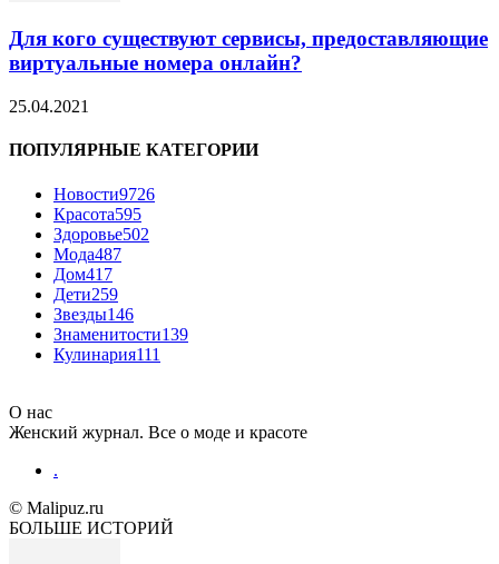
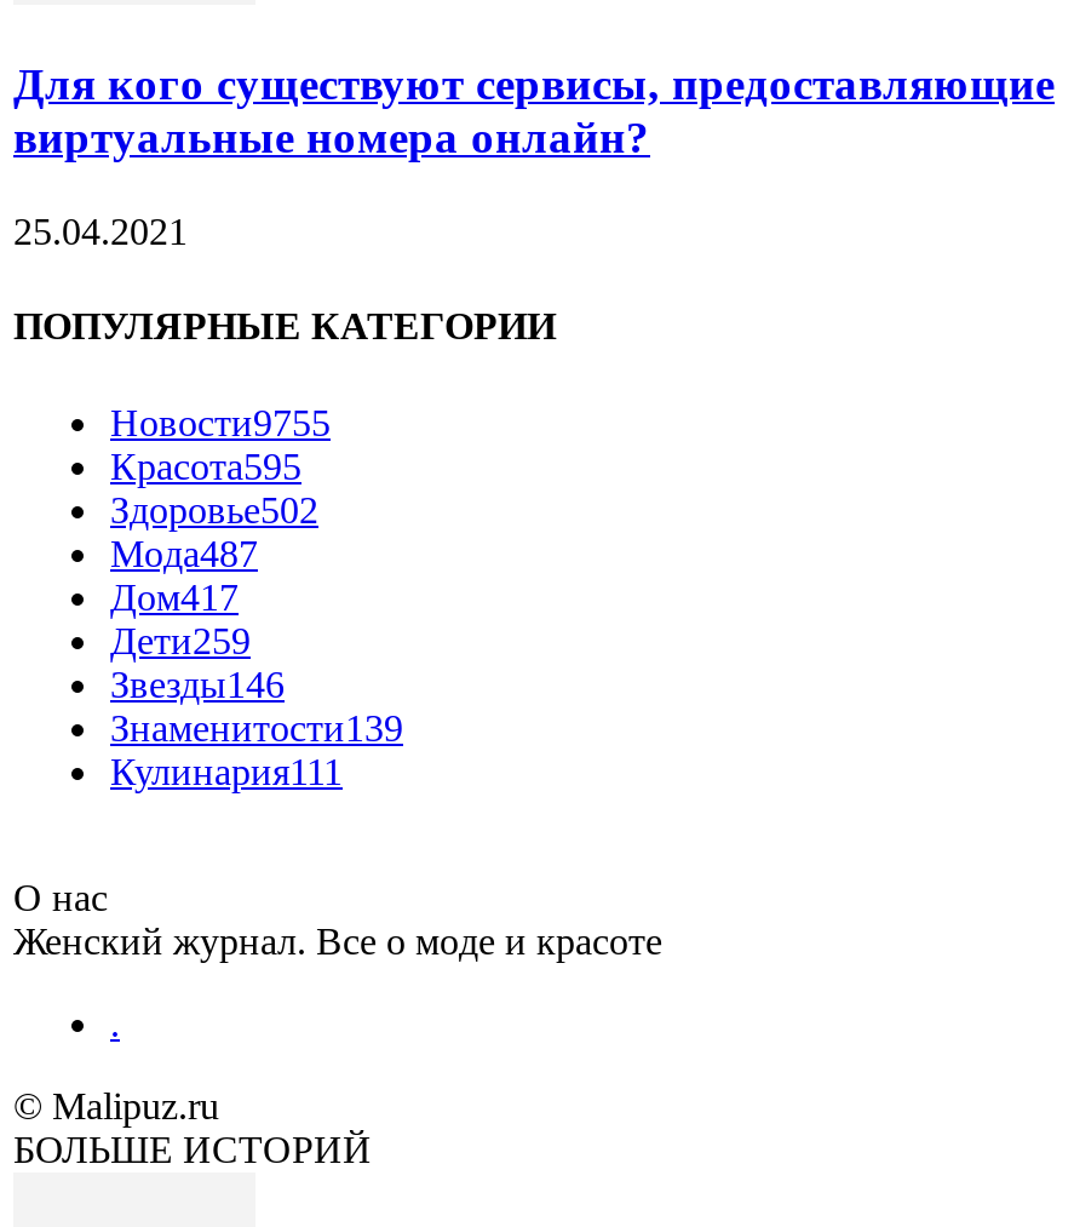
[53,184,155,203] Новости9726 -> [110,401,331,443] Новости9755

